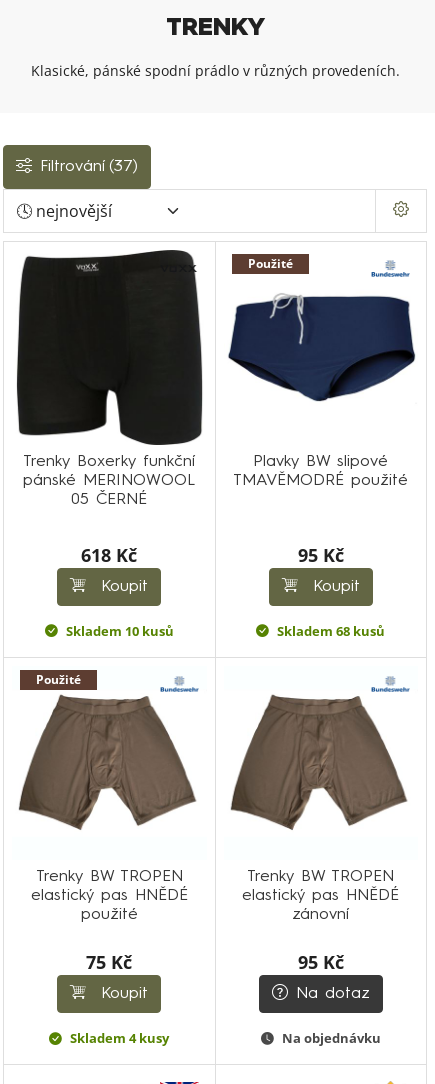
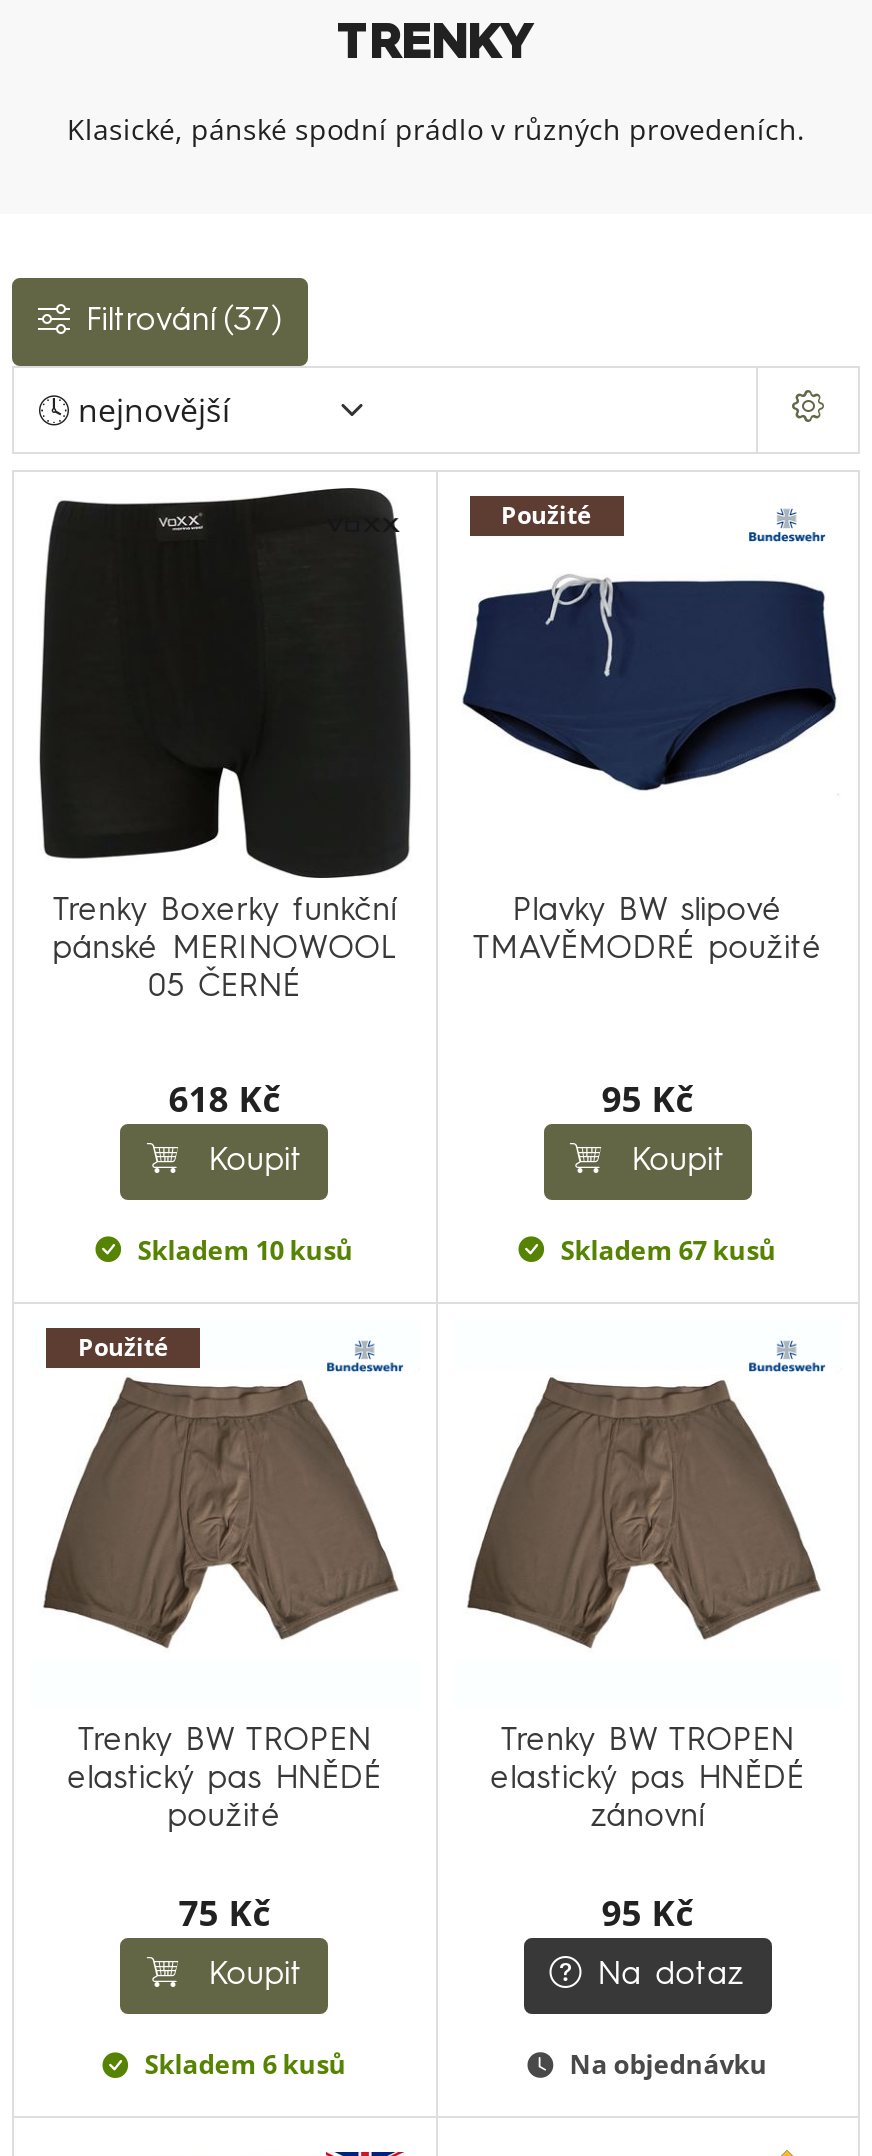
[277,621,385,639] Skladem 68 kusů -> [560,1231,776,1267] Skladem 67 kusů
[70,1029,169,1047] Skladem 4 kusy -> [144,2046,346,2082] Skladem 6 kusů

